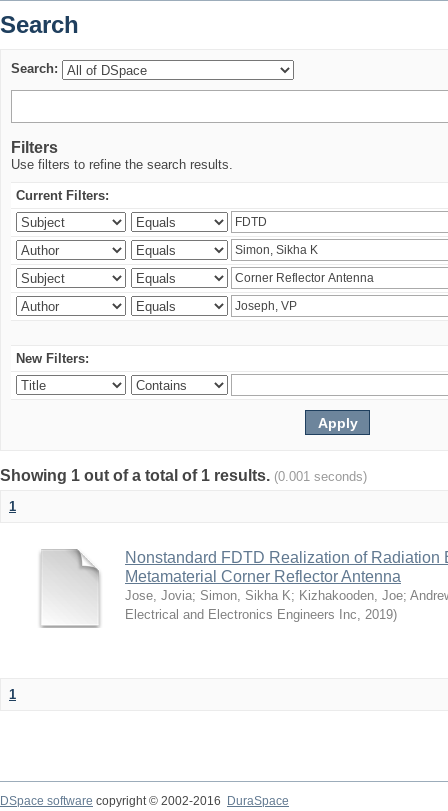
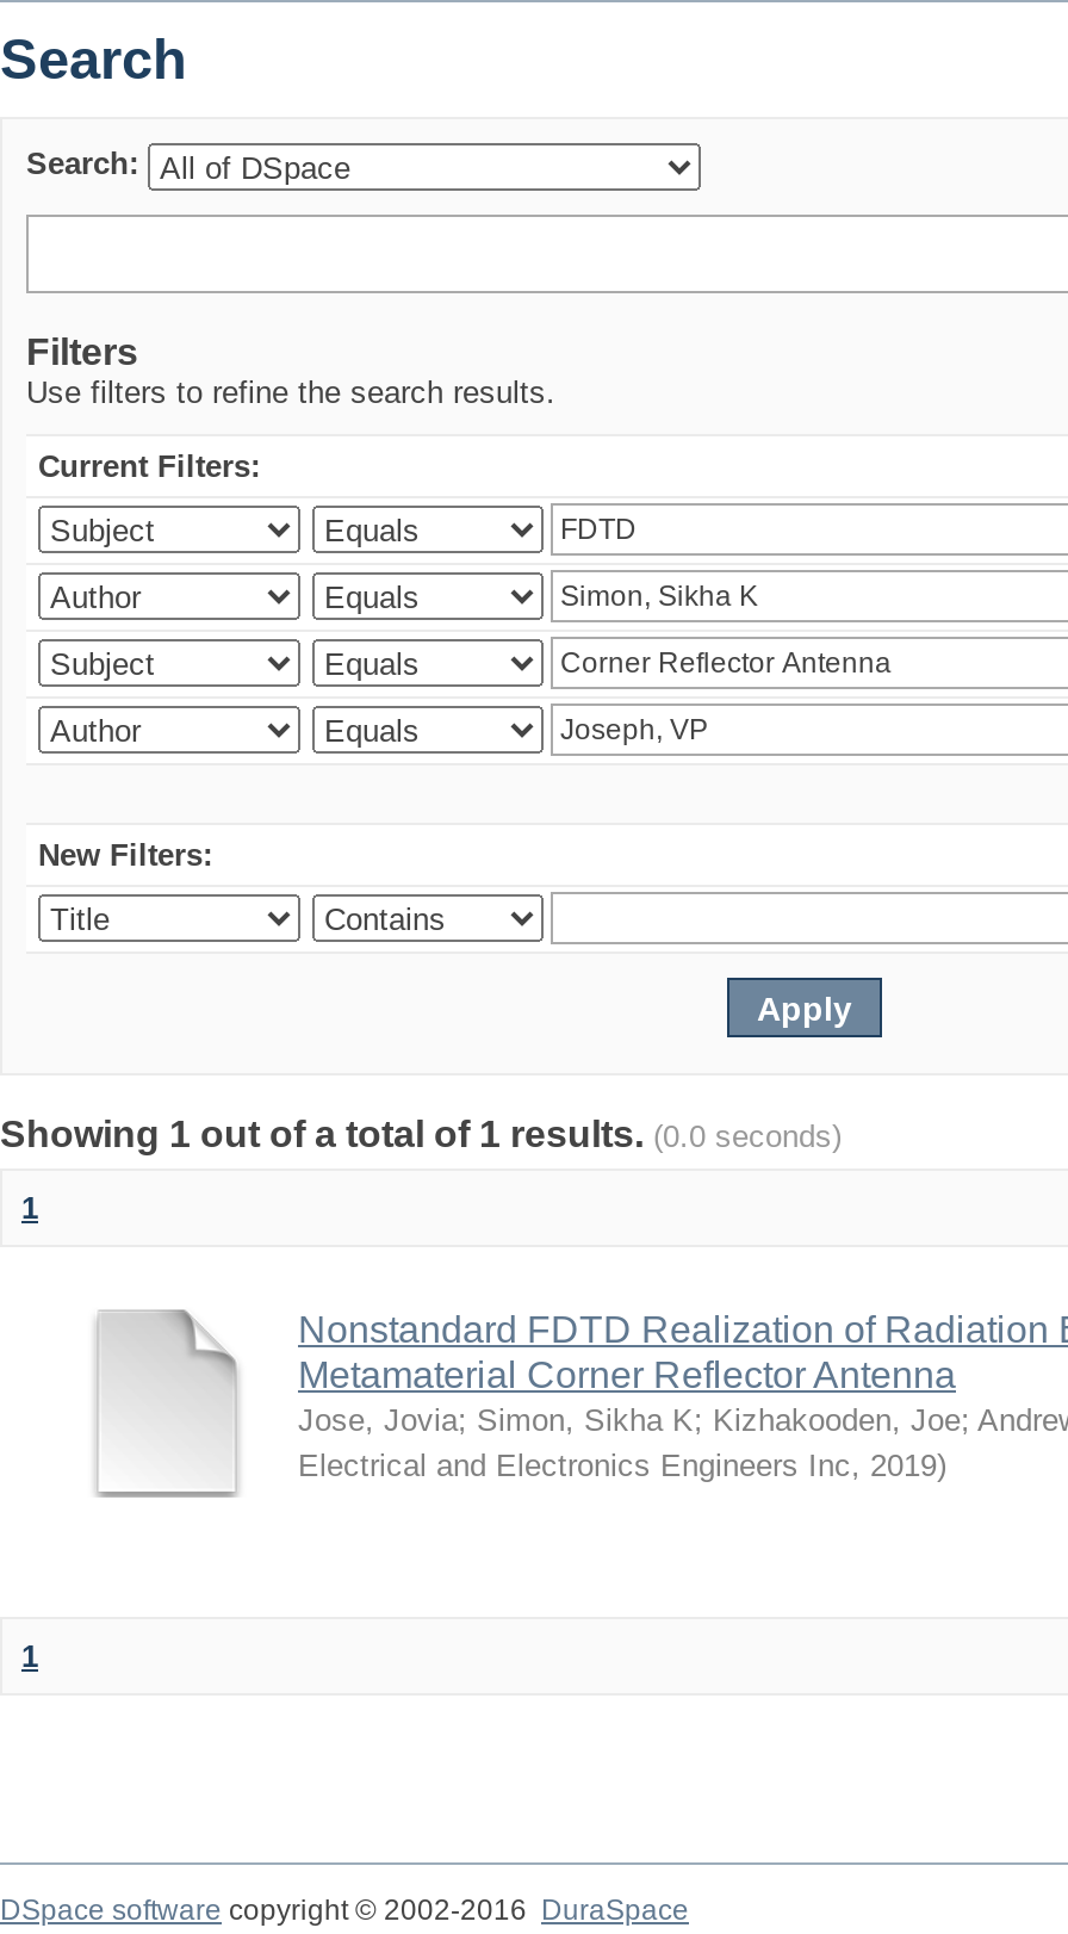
[0,467,367,484] Showing 1 out of a total of 1 results. (0.001 seconds) -> [0,1114,842,1154] Showing 1 out of a total of 1 results. (0.0 seconds)

